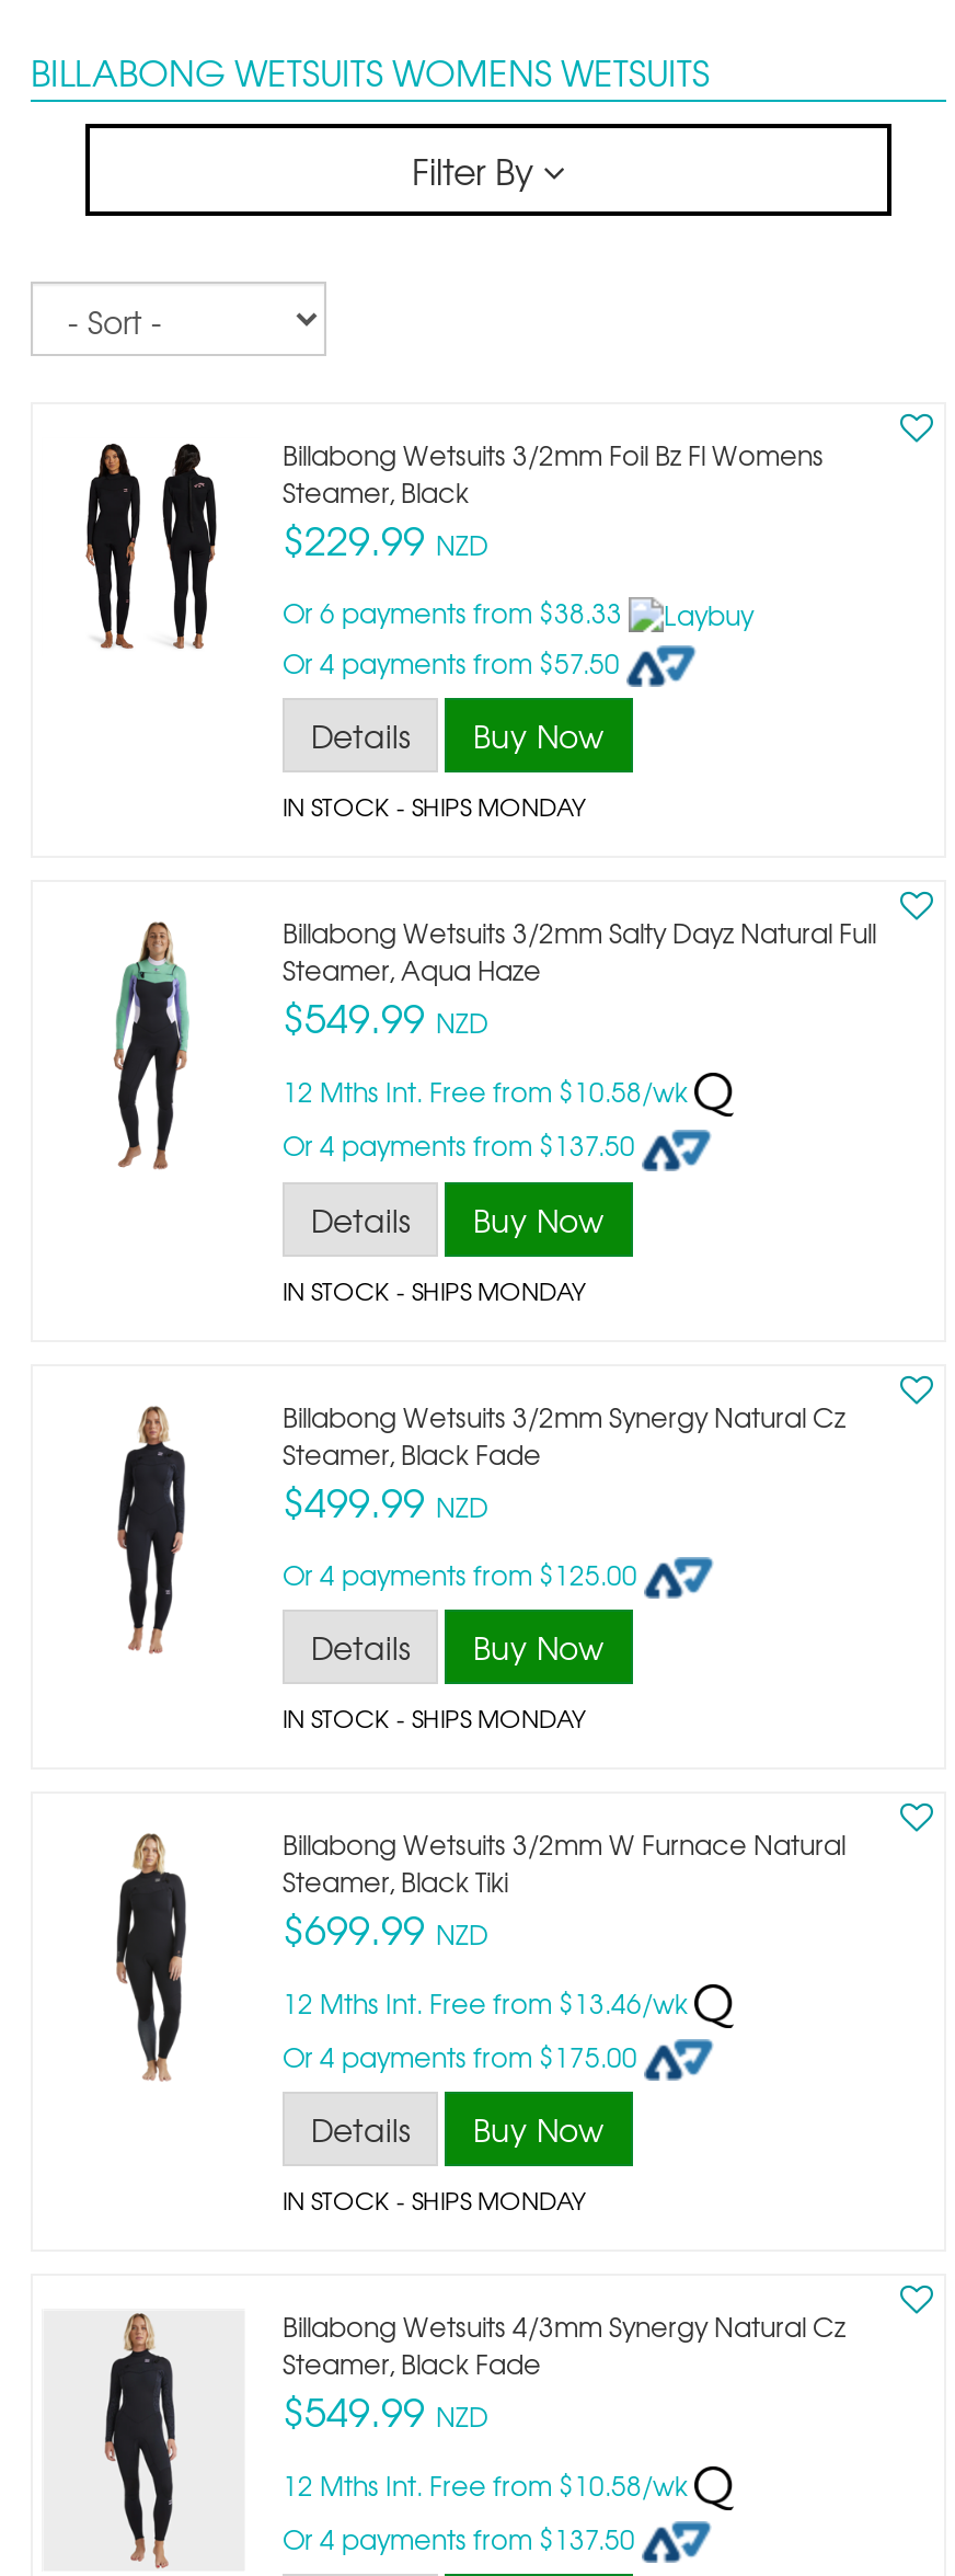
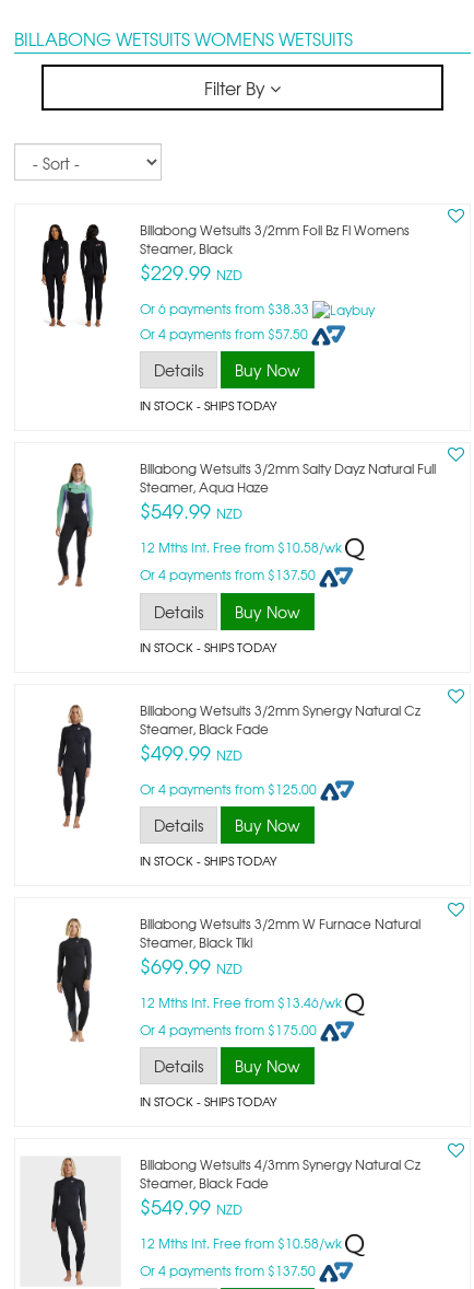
[283,788,587,824] IN STOCK - SHIPS MONDAY -> [140,396,277,414] IN STOCK - SHIPS TODAY
[283,1271,587,1306] IN STOCK - SHIPS MONDAY -> [140,637,277,655] IN STOCK - SHIPS TODAY
[283,1699,587,1734] IN STOCK - SHIPS MONDAY -> [140,851,277,869] IN STOCK - SHIPS TODAY
[283,2182,587,2217] IN STOCK - SHIPS MONDAY -> [140,1092,277,1110] IN STOCK - SHIPS TODAY

